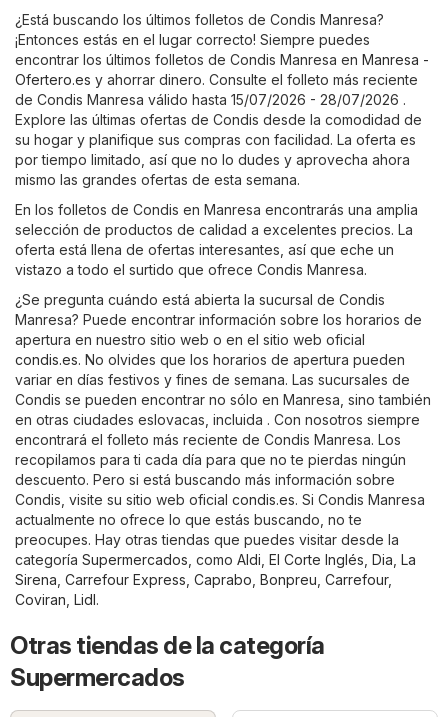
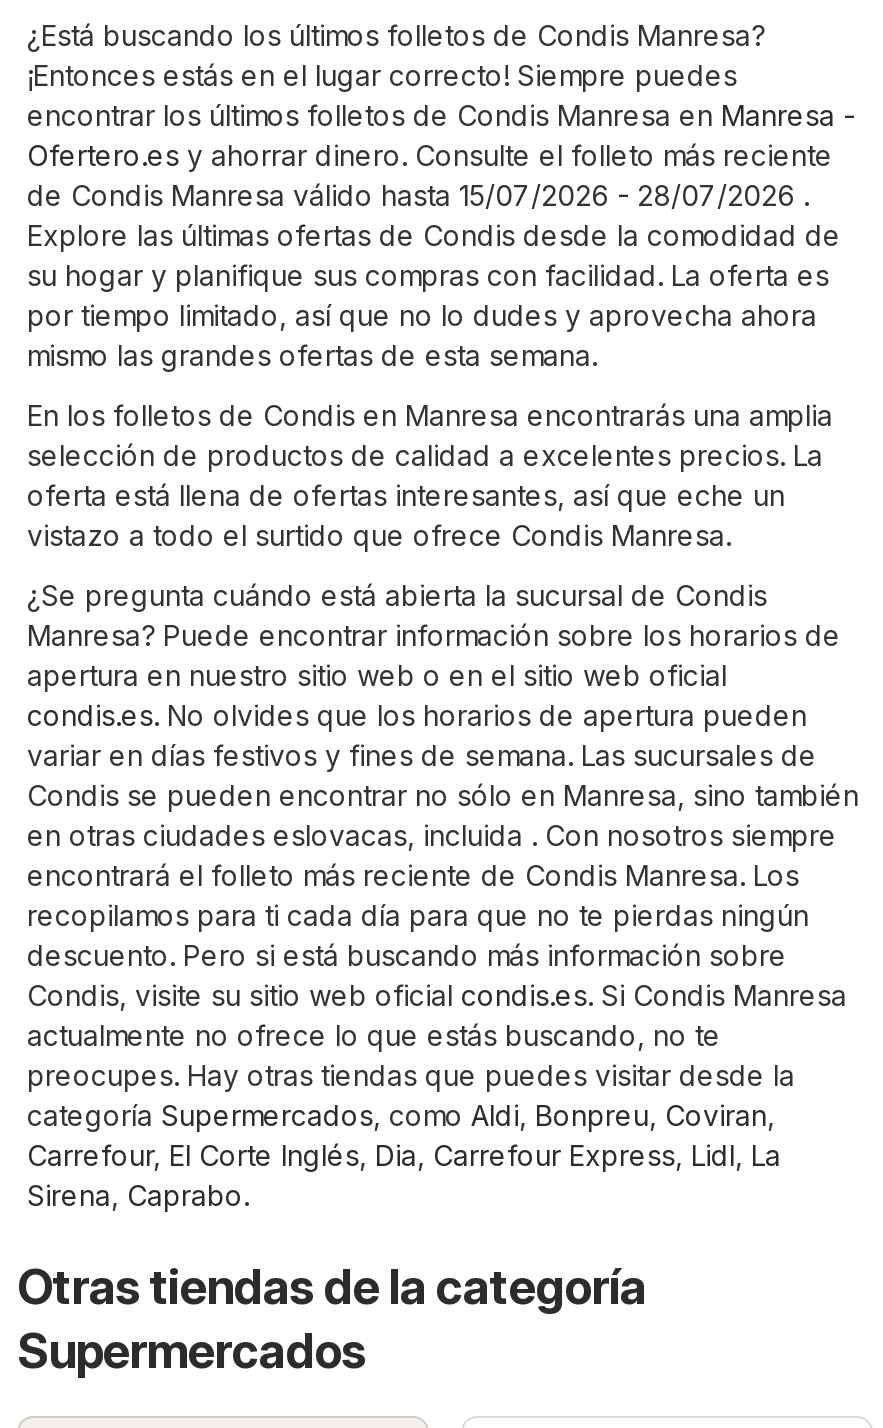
[15,551,416,608] categoría Supermercados, como Aldi, El Corte Inglés, Dia, La | Sirena, Carrefour Express, Caprabo, Bonpreu, Carrefour, | Coviran, Lidl. -> [27,1097,781,1211] categoría Supermercados, como Aldi, Bonpreu, Coviran, | Carrefour, El Corte Inglés, Dia, Carrefour Express, Lidl, La | Sirena, Caprabo.

